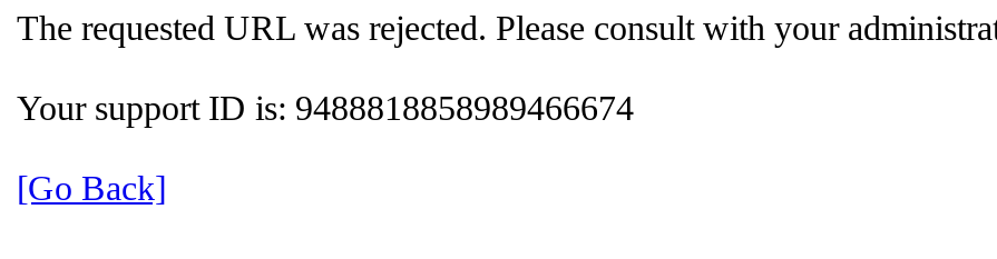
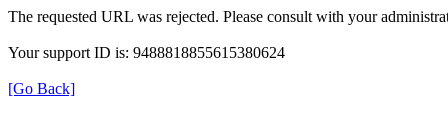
[17,89,634,127] Your support ID is: 9488818858989466674 -> [8,44,285,61] Your support ID is: 9488818855615380624

